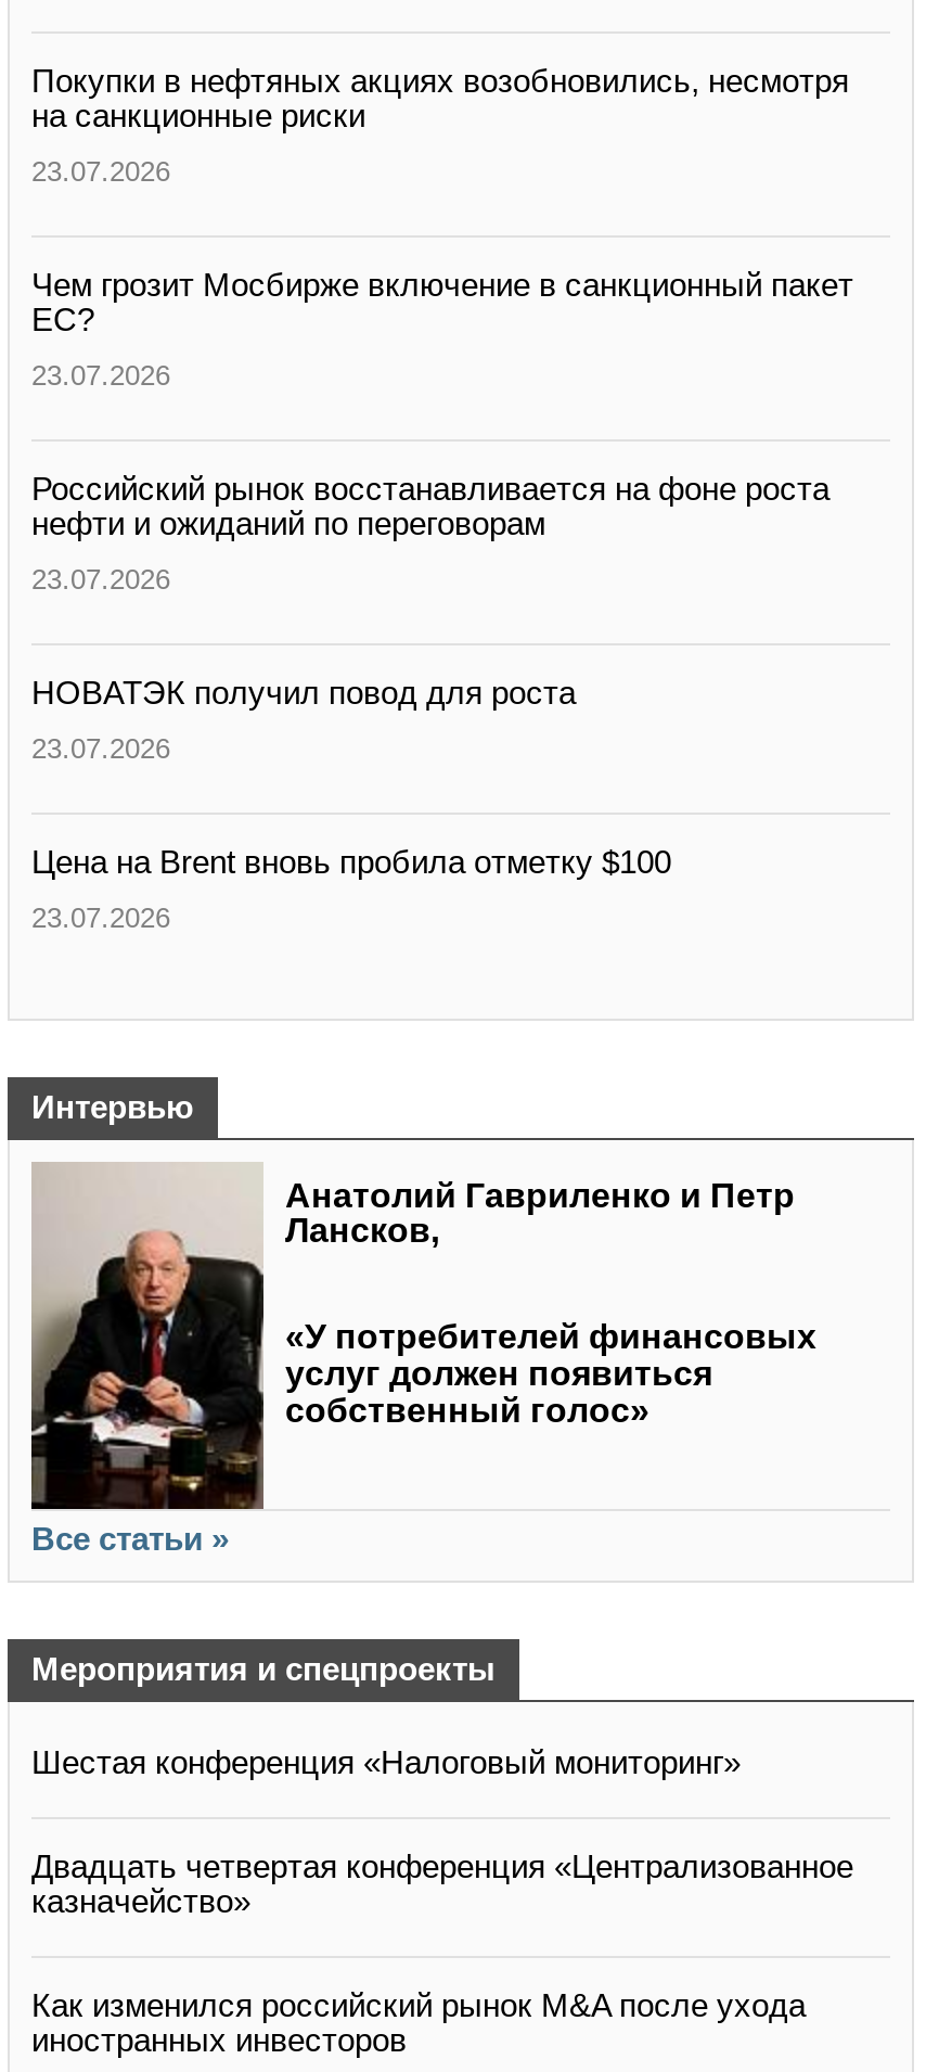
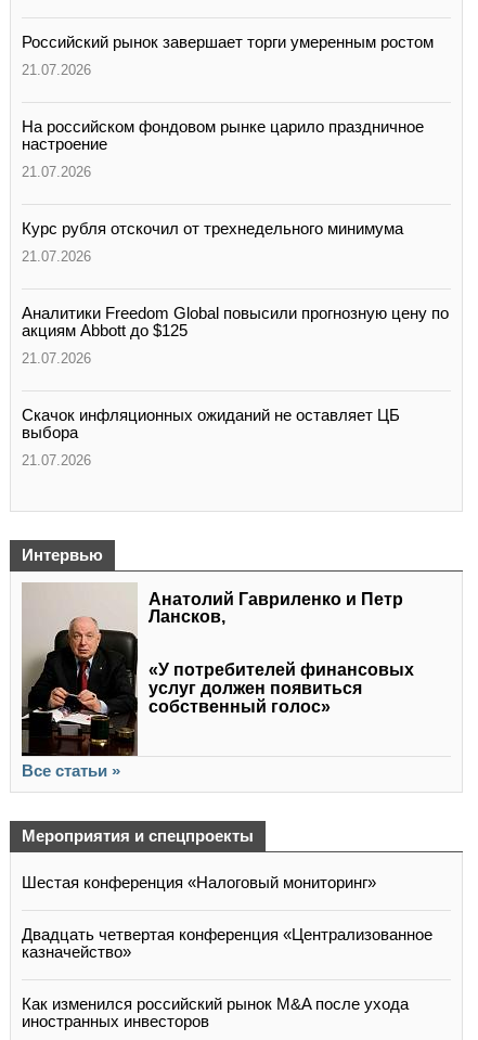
[31,62,849,133] Покупки в нефтяных акциях возобновились, несмотря | на санкционные риски -> [22,33,434,51] Российский рынок завершает торги умеренным ростом
[31,155,170,188] 23.07.2026 -> [22,62,91,78] 21.07.2026
[31,266,853,337] Чем грозит Мосбирже включение в санкционный пакет | ЕС? -> [22,117,424,153] На российском фондовом рынке царило праздничное | настроение
[31,359,170,392] 23.07.2026 -> [22,164,91,180] 21.07.2026
[31,470,829,541] Российский рынок восстанавливается на фоне роста | нефти и ожиданий по переговорам -> [22,219,403,237] Курс рубля отскочил от трехнедельного минимума
[31,563,170,596] 23.07.2026 -> [22,248,91,265] 21.07.2026
[31,674,576,711] НОВАТЭК получил повод для роста -> [22,304,449,339] Аналитики Freedom Global повысили прогнозную цену по | акциям Abbott до $125
[31,732,170,765] 23.07.2026 -> [22,350,91,367] 21.07.2026
[31,843,671,880] Цена на Brent вновь пробила отметку $100 -> [22,406,400,441] Скачок инфляционных ожиданий не оставляет ЦБ | выбора
[31,901,170,934] 23.07.2026 -> [22,452,91,468] 21.07.2026

